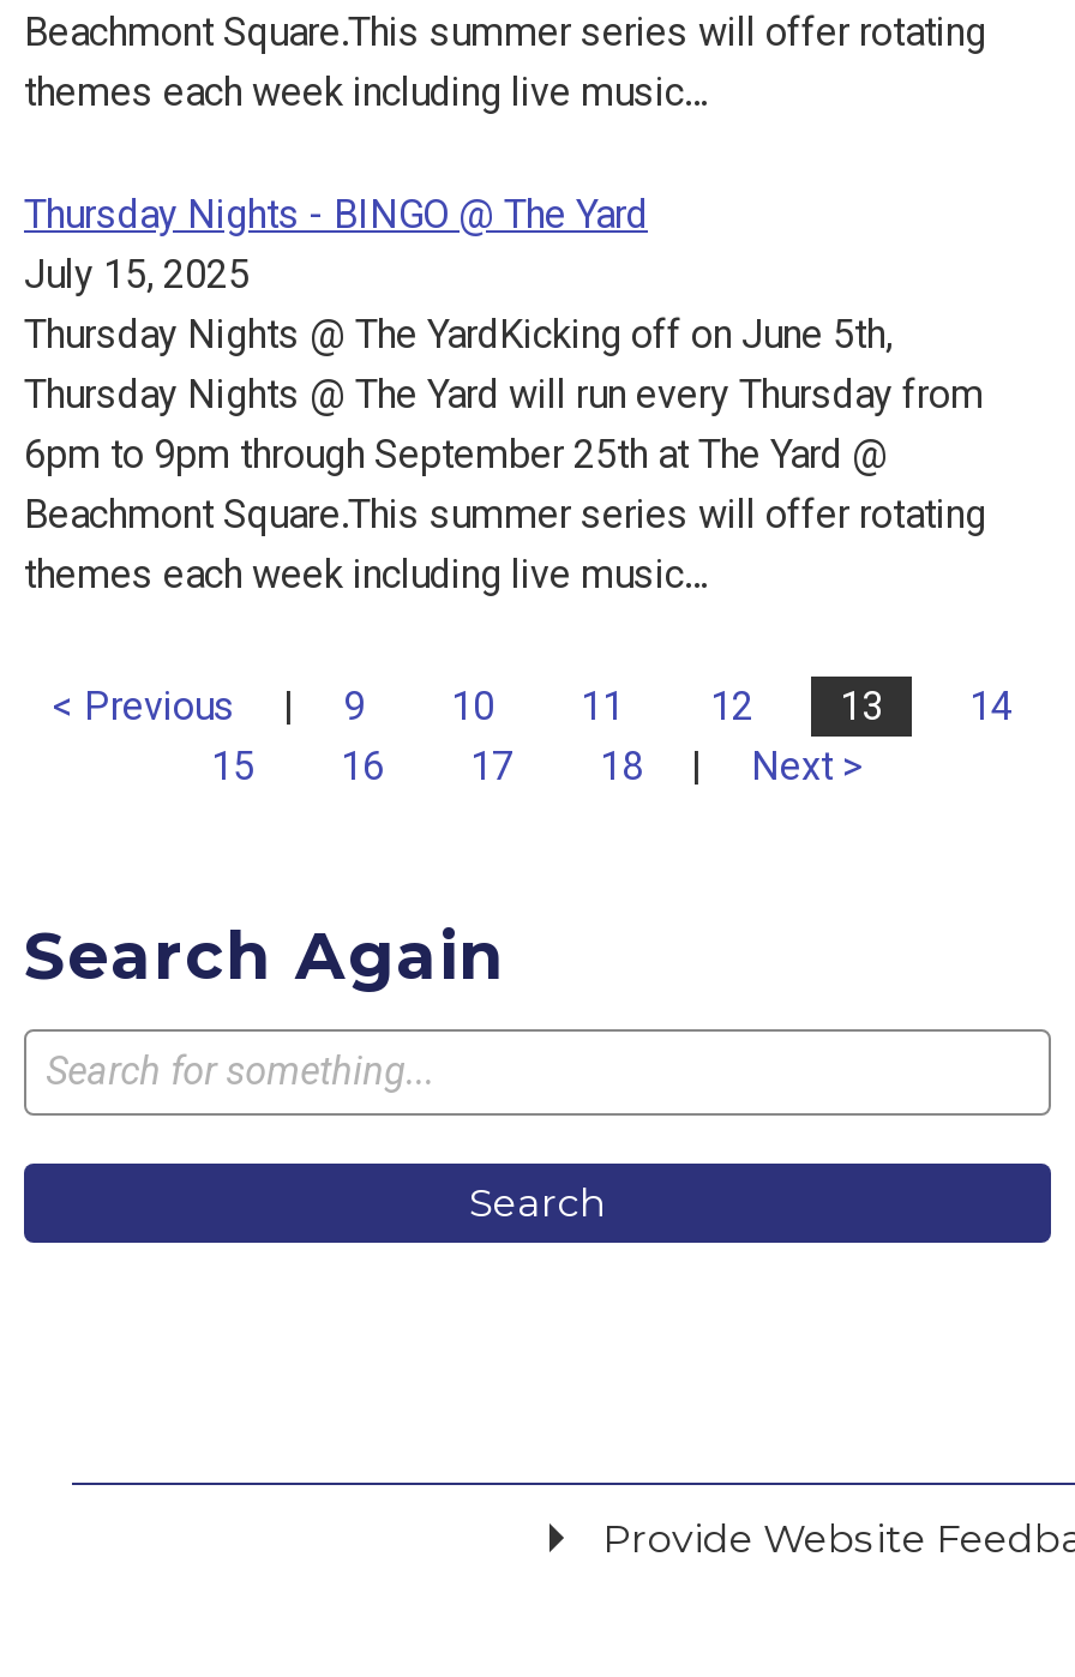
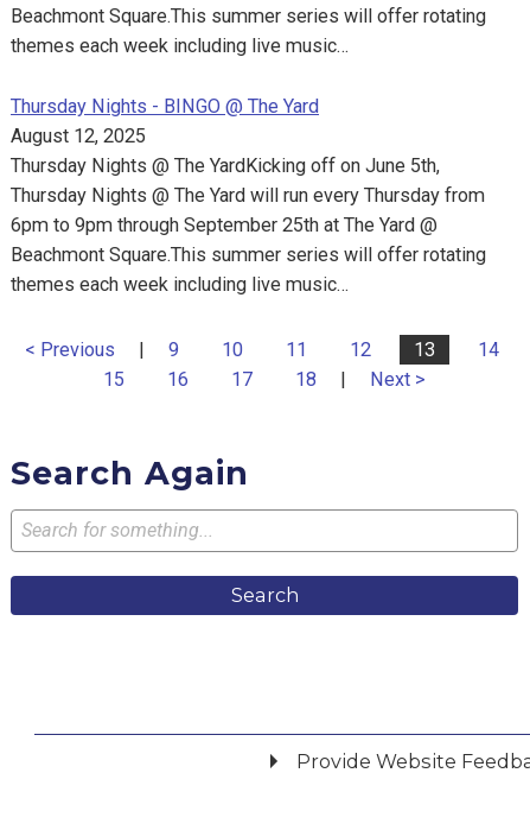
[24,252,250,297] July 15, 2025 -> [11,125,146,147] August 12, 2025

